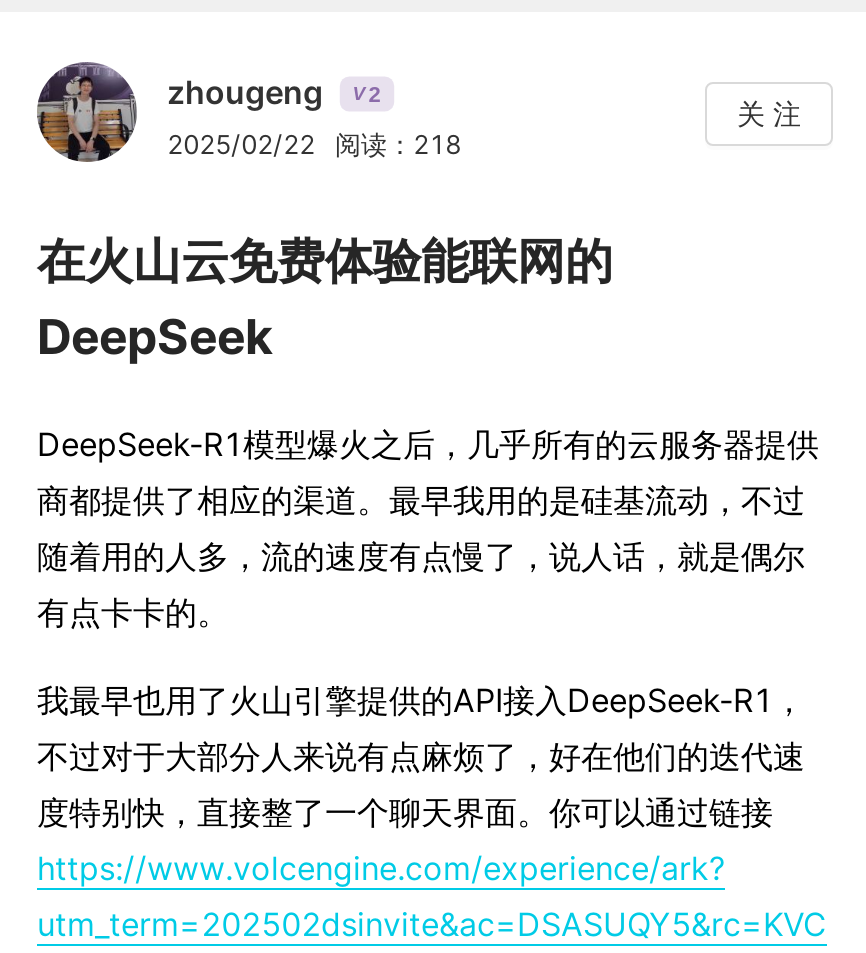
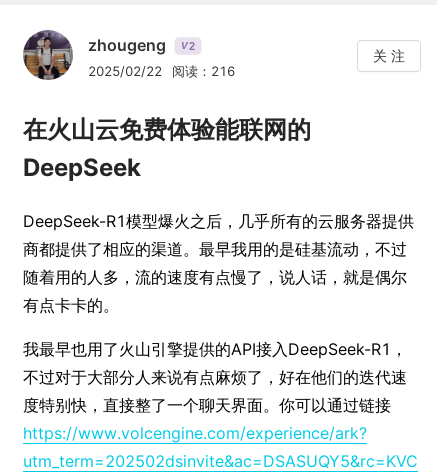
[167,128,461,160] 2025/02/22 阅读：218 -> [88,63,235,79] 2025/02/22 阅读：216

